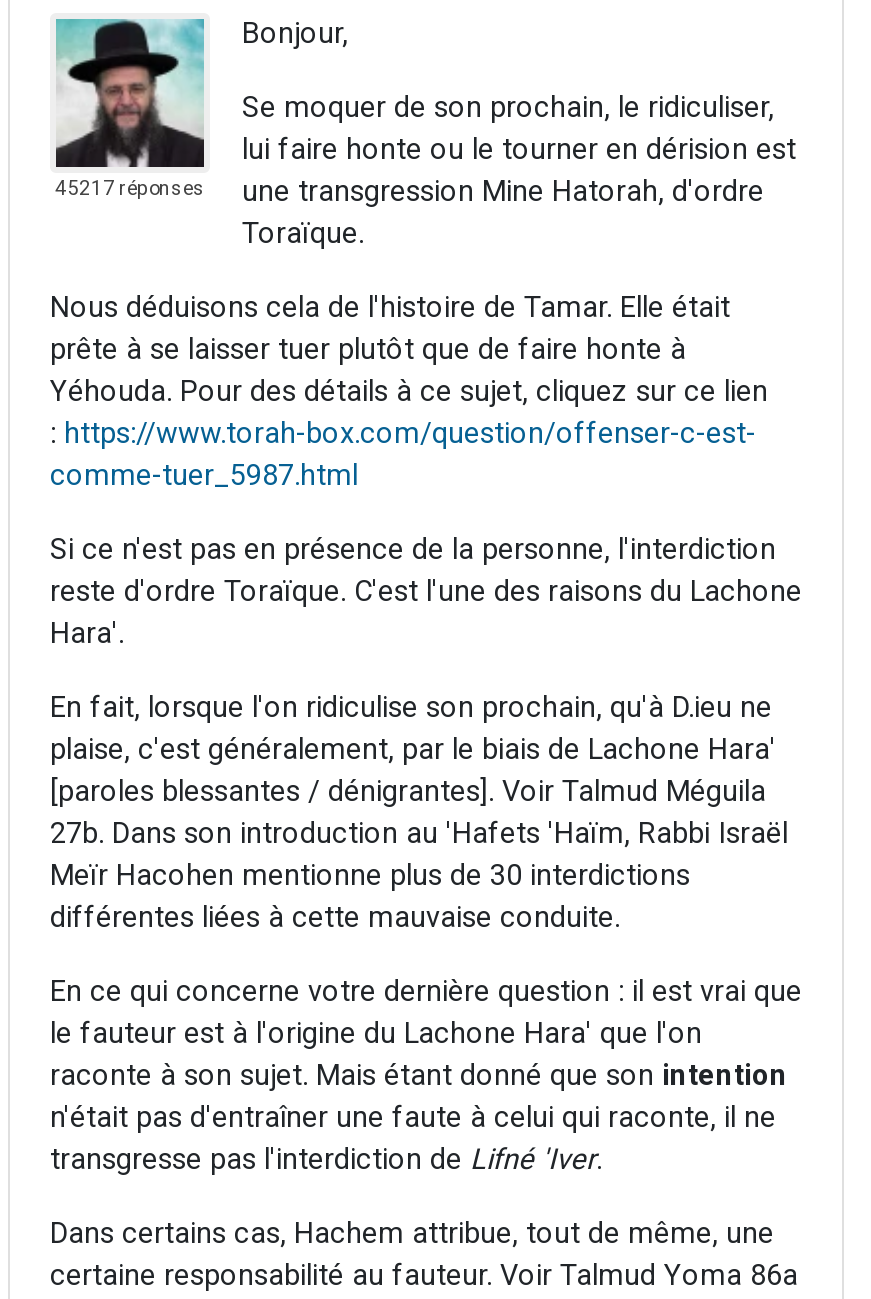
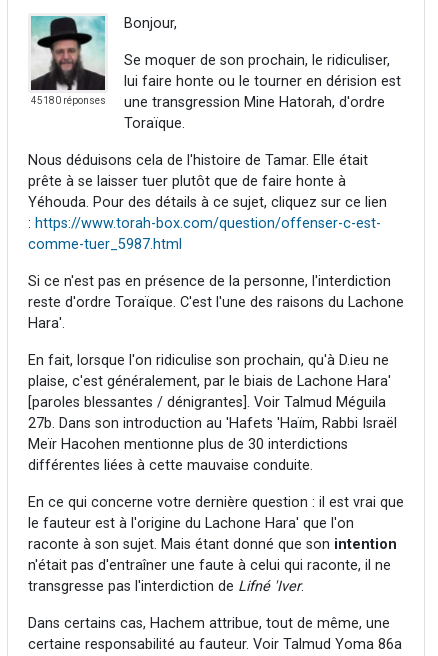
[55,176,764,210] 45217 réponses une transgression Mine Hatorah, d'ordre -> [30,94,385,111] 45180 réponses une transgression Mine Hatorah, d'ordre

